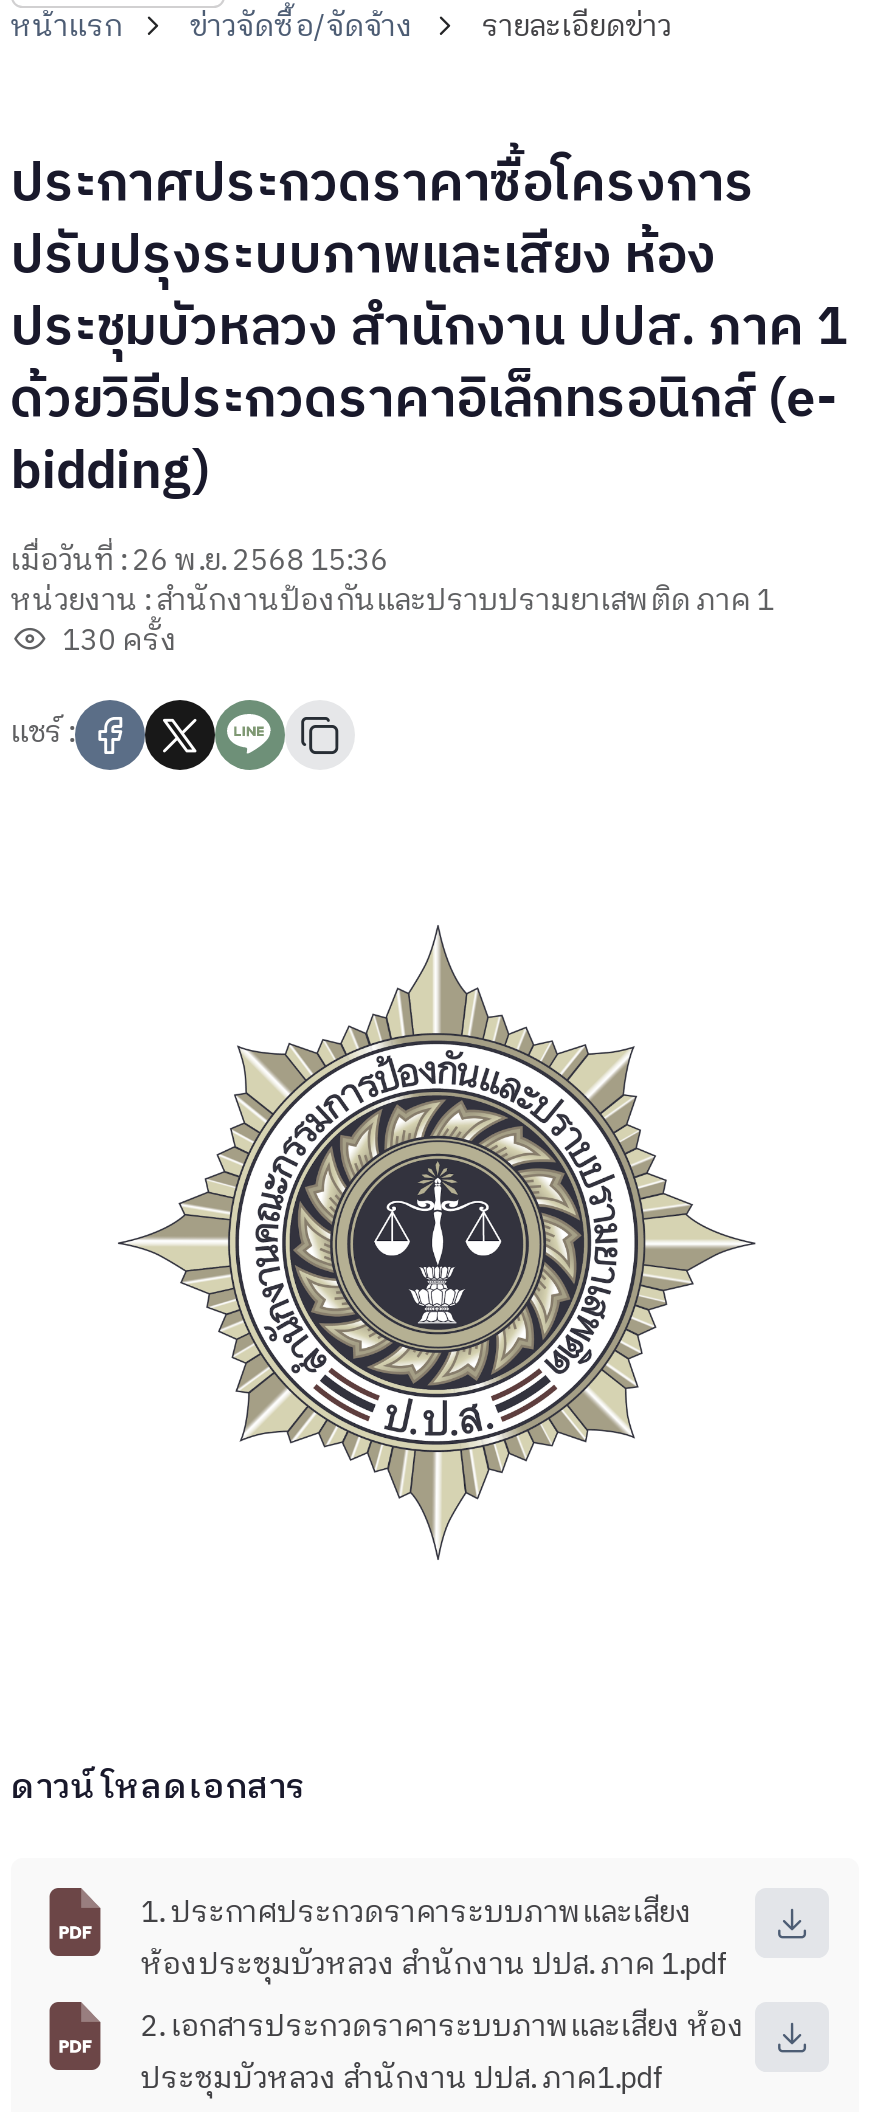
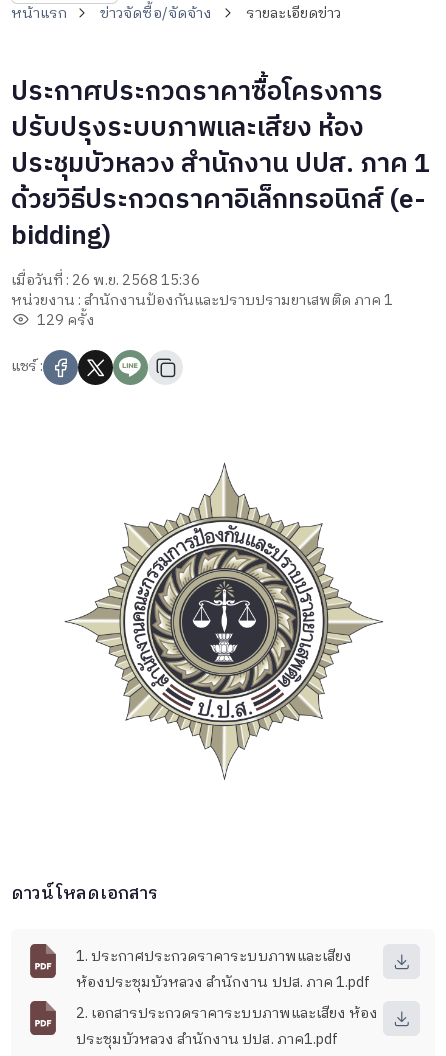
[62,617,178,665] 130 ครั้ง -> [36,308,94,332] 129 ครั้ง

